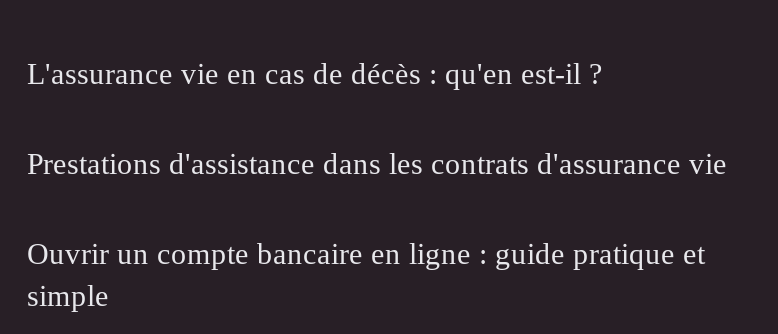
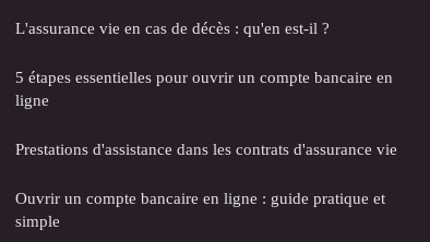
none -> [15,67,393,109] 5 étapes essentielles pour ouvrir un compte bancaire en | ligne

